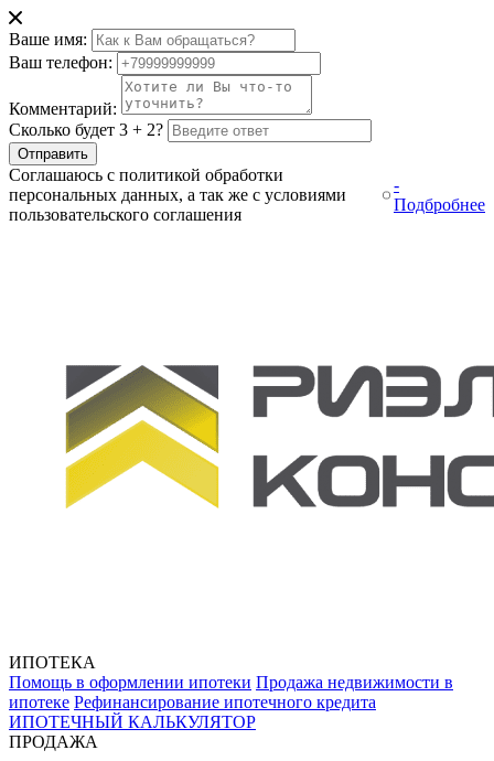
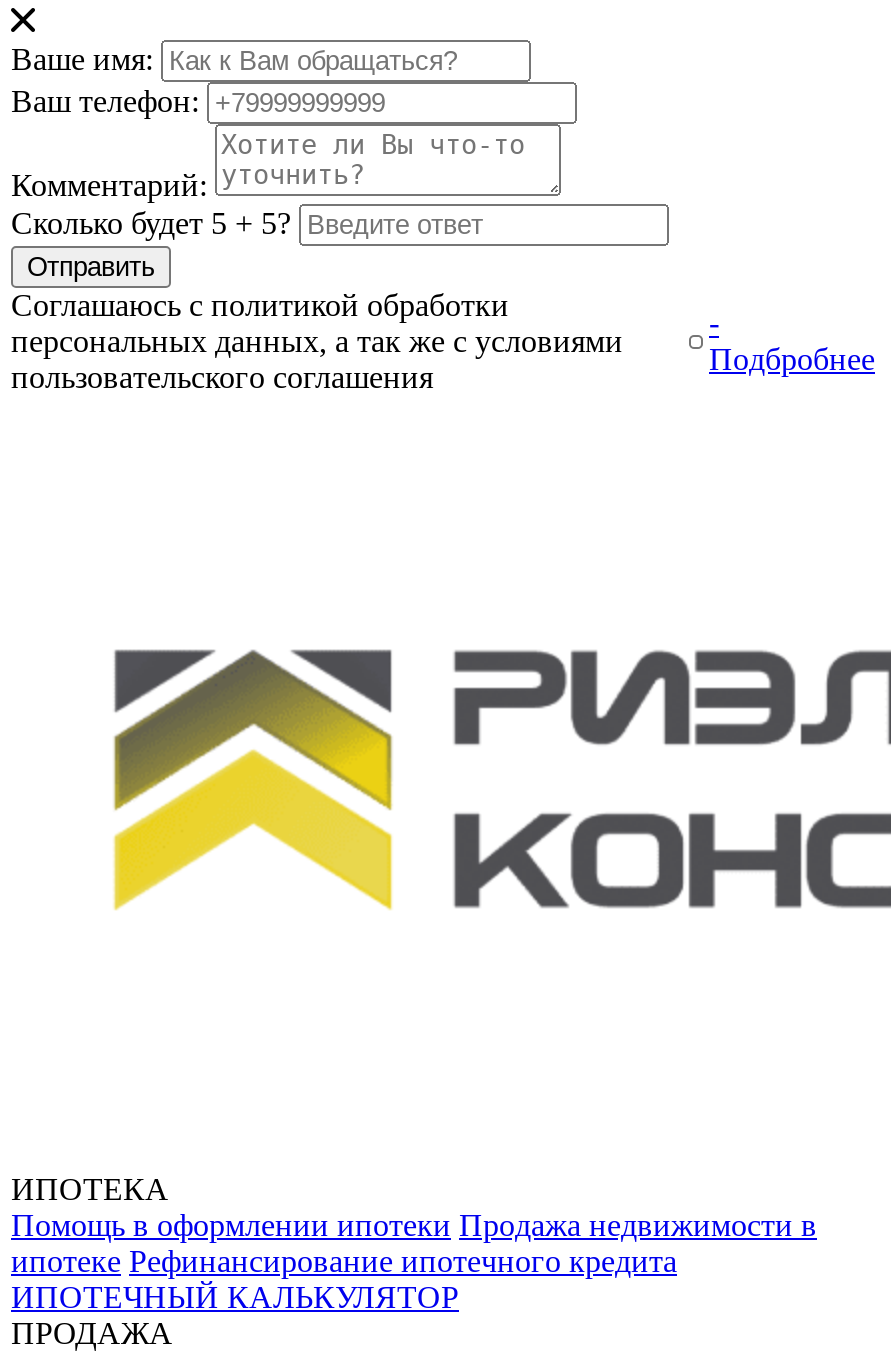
[9,120,163,139] Сколько будет 3 + 2? -> [11,206,291,240] Сколько будет 5 + 5?

